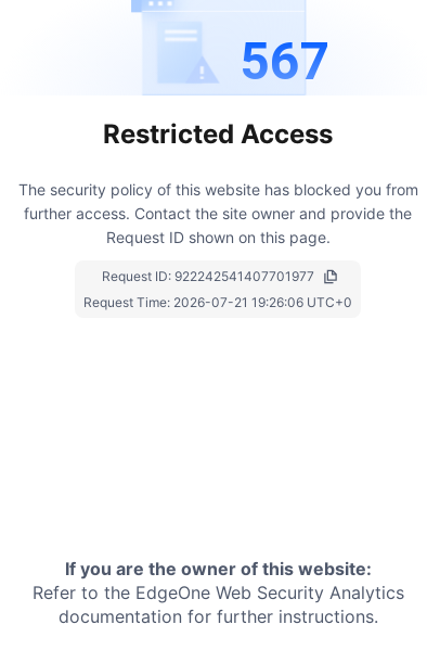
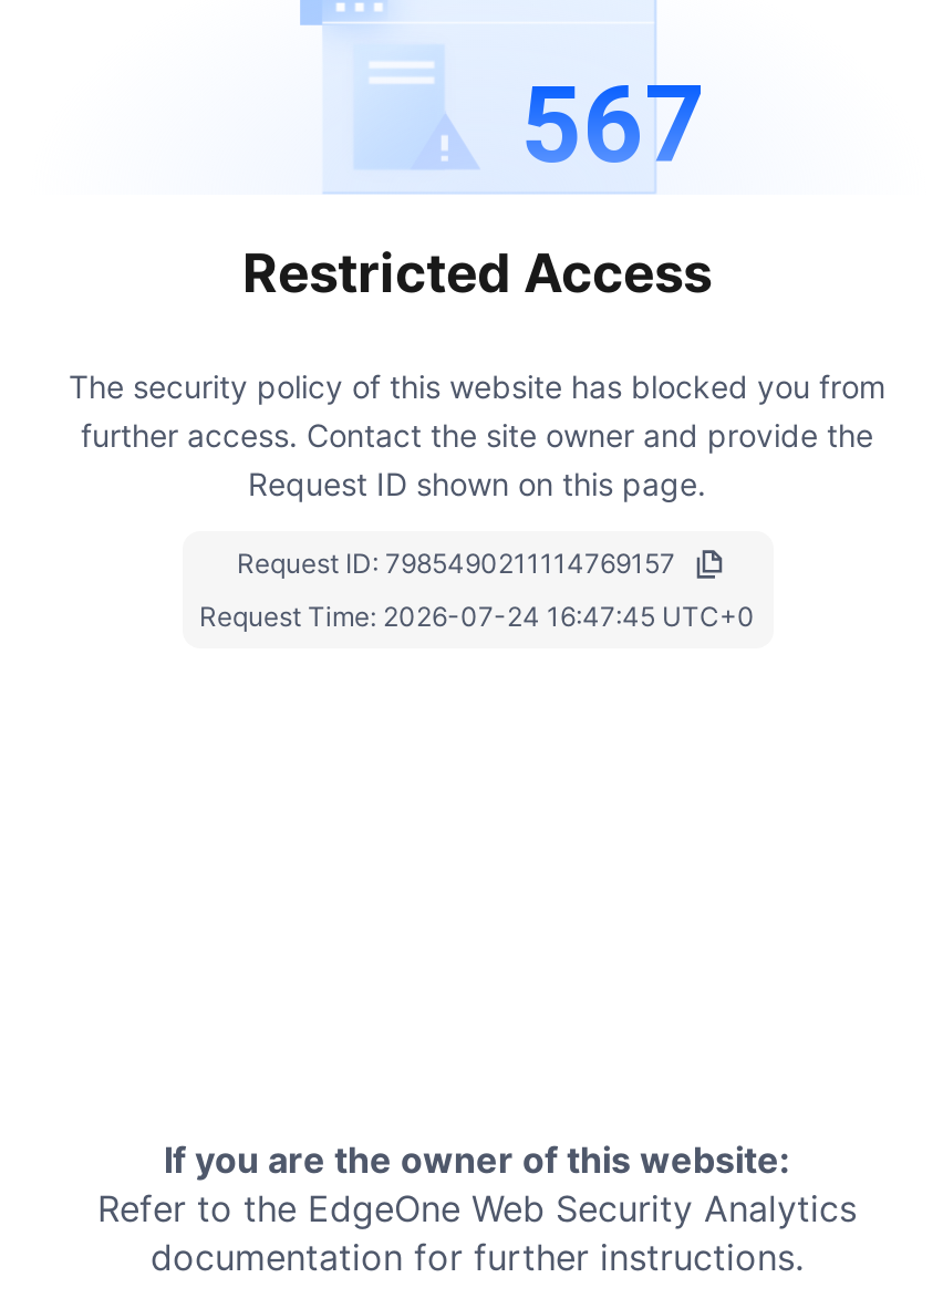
[101,268,314,284] Request ID: 922242541407701977 -> [237,546,675,579] Request ID: 7985490211114769157
[83,294,352,310] Request Time: 2026-07-21 19:26:06 UTC+0 -> [199,599,755,632] Request Time: 2026-07-24 16:47:45 UTC+0

